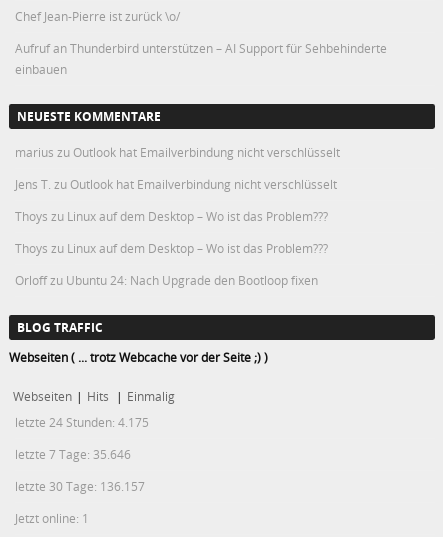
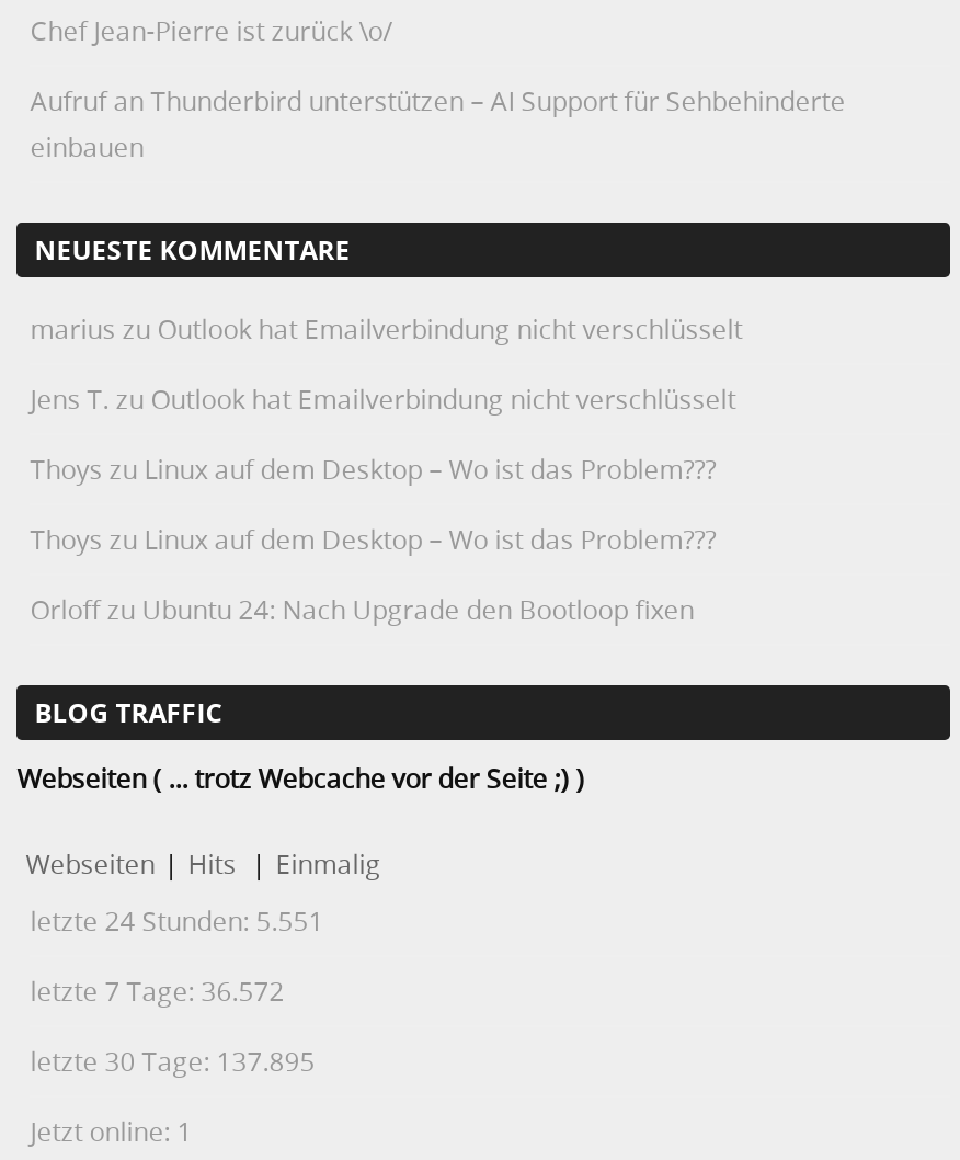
[15,414,149,430] letzte 24 Stunden: 4.175 -> [30,902,324,937] letzte 24 Stunden: 5.551
[15,446,131,462] letzte 7 Tage: 35.646 -> [30,972,284,1007] letzte 7 Tage: 36.572
[15,478,145,494] letzte 30 Tage: 136.157 -> [30,1042,315,1077] letzte 30 Tage: 137.895

